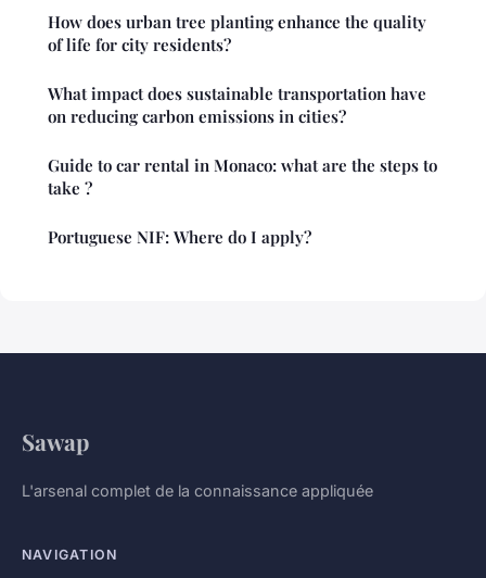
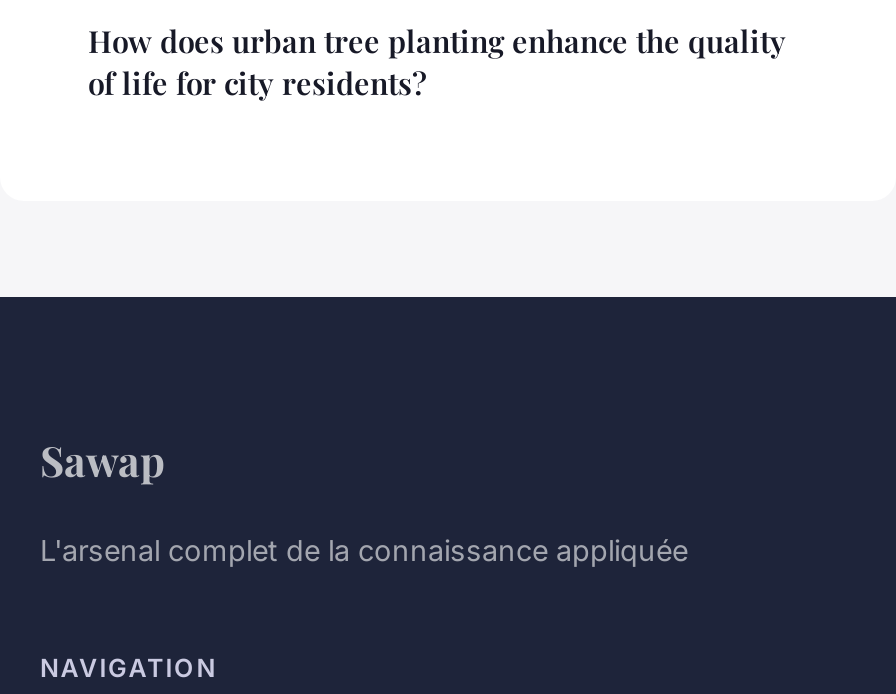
[48,83,437,248] What impact does sustainable transportation have | on reducing carbon emissions in cities? | Guide to car rental in Monaco: what are the steps to | take ? | Portuguese NIF: Where do I apply? -> none

